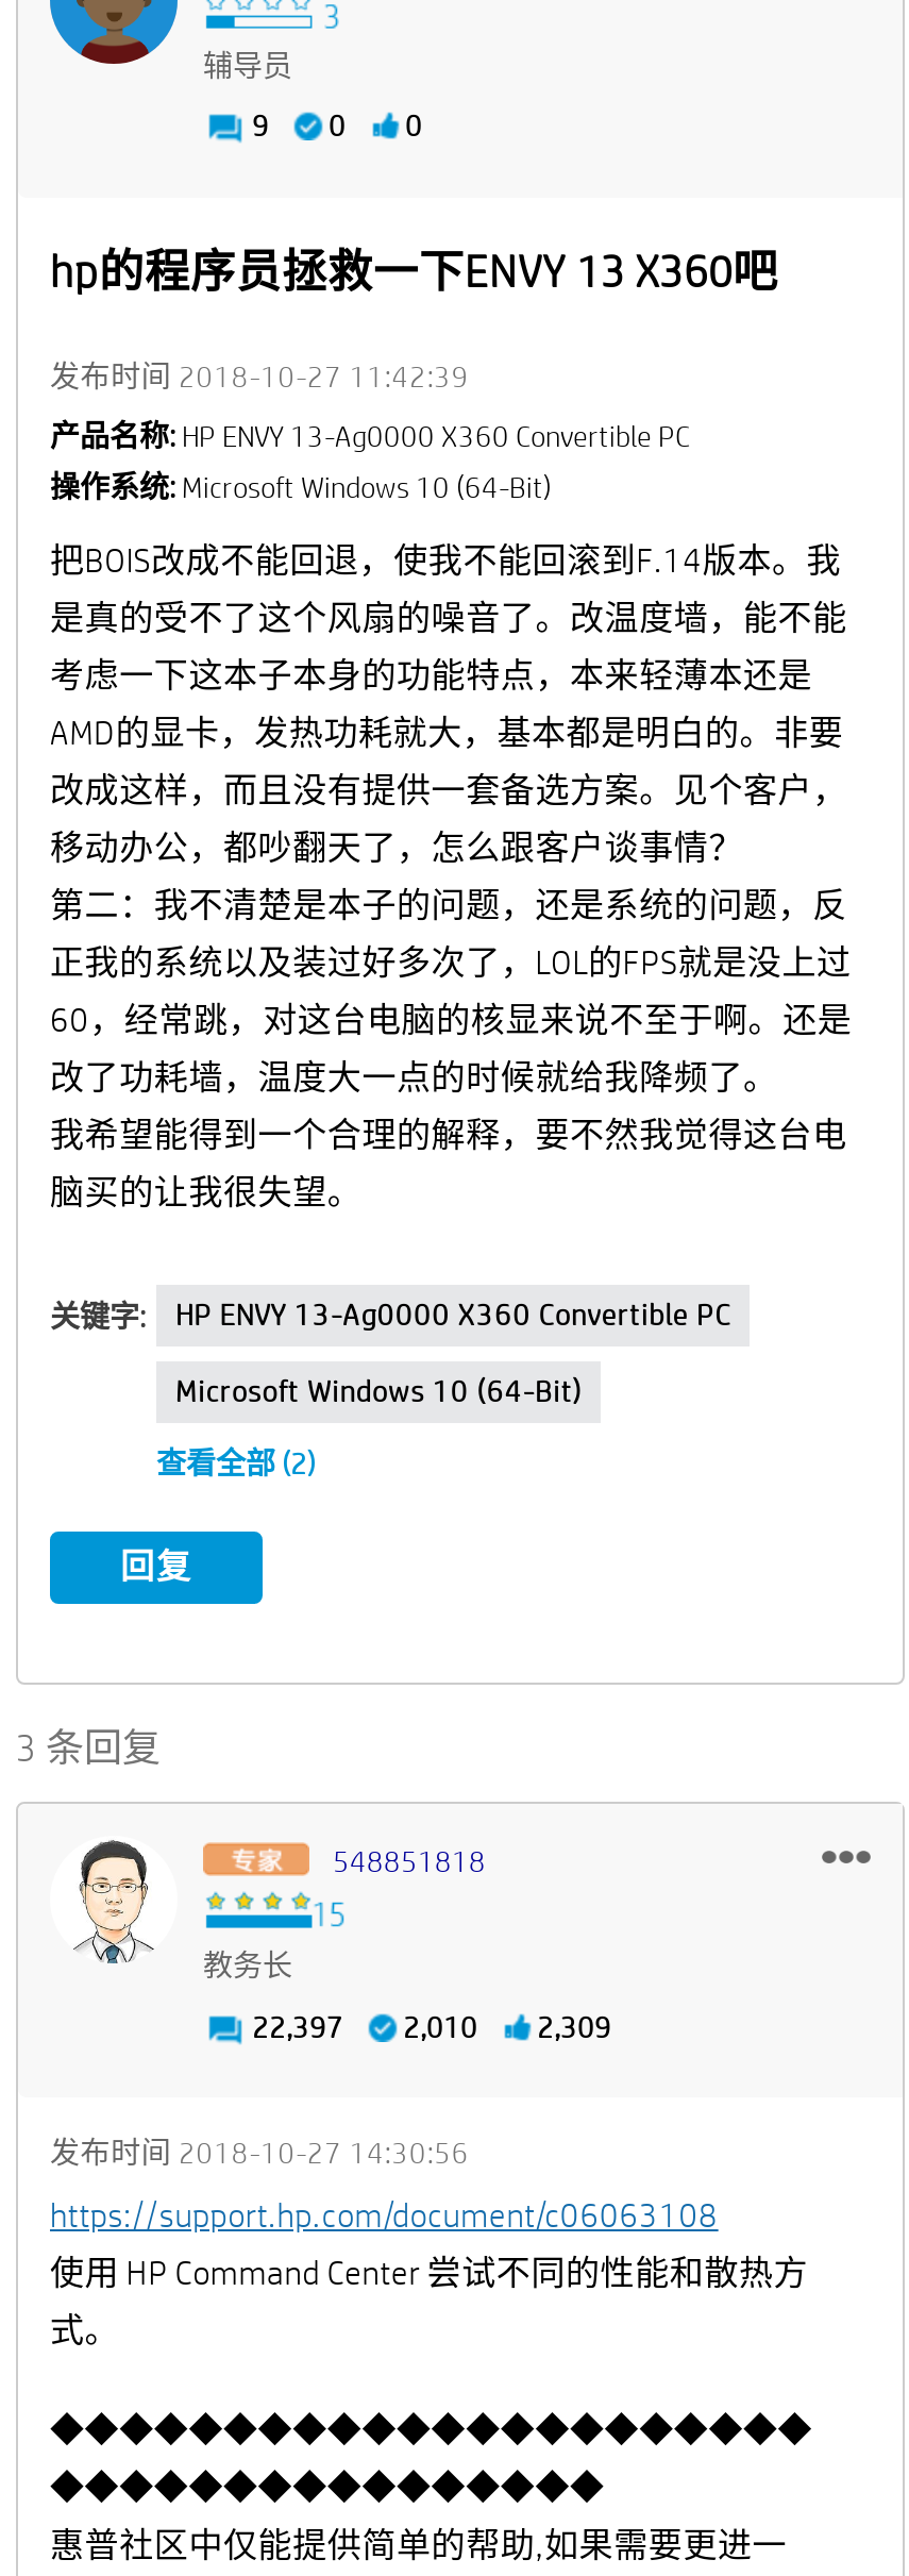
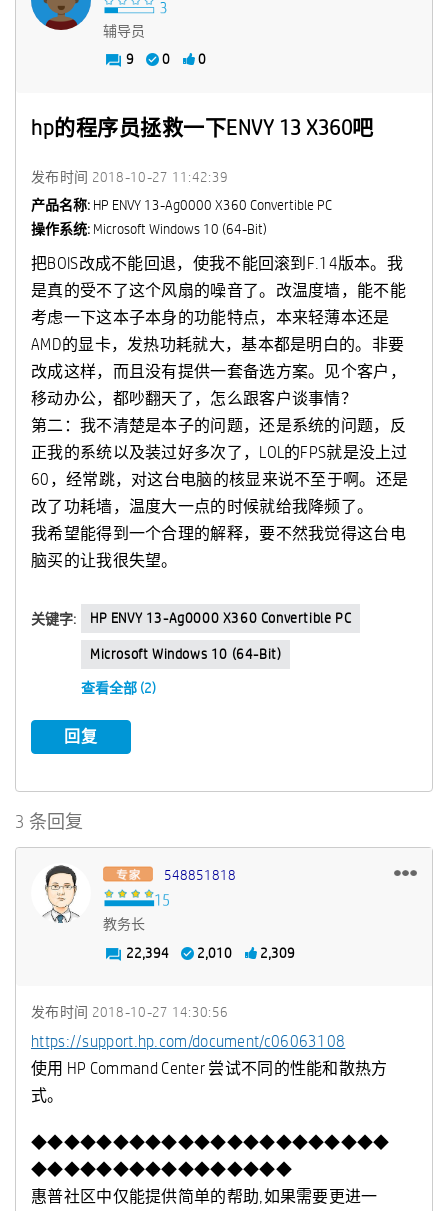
[252,2008,611,2046] 22,397 2,010 2,309 -> [126,944,295,962] 22,394 2,010 2,309

